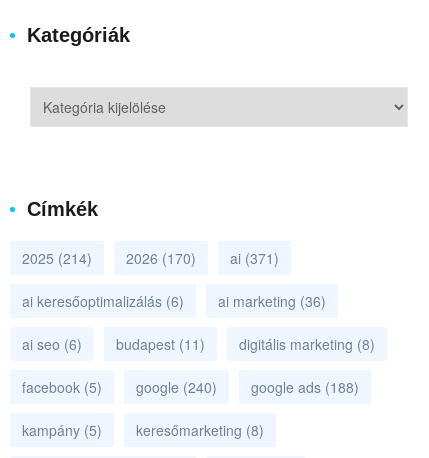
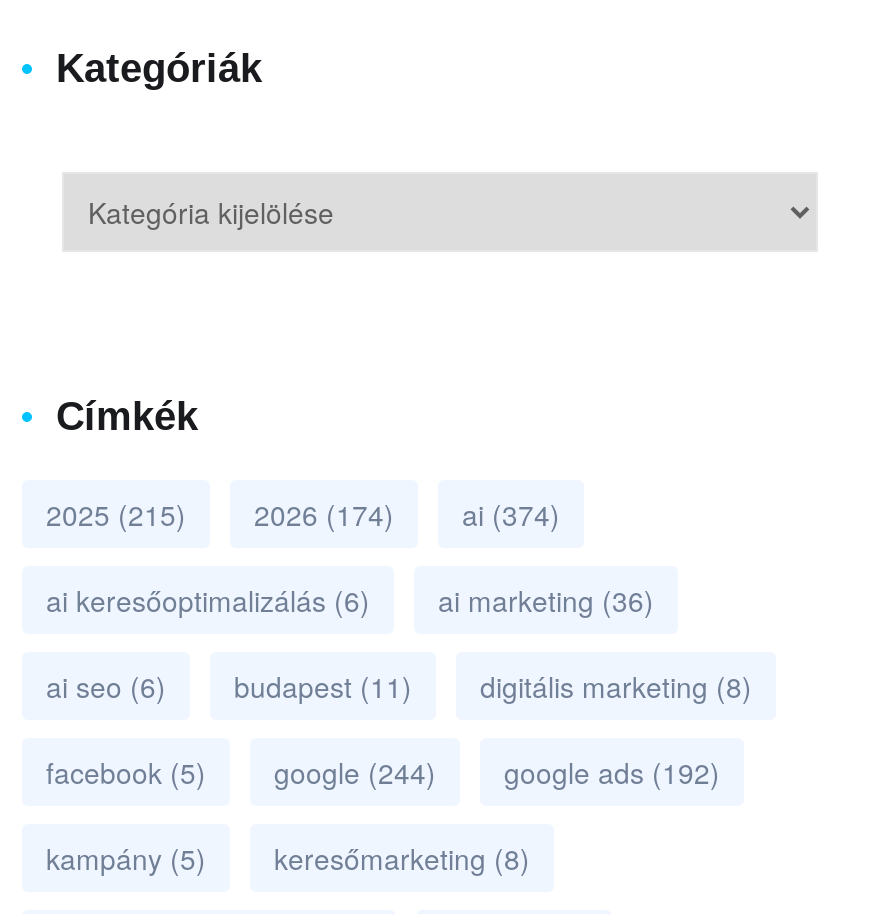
[22,248,92,268] 2025 (214) -> [46,494,186,534] 2025 (215)
[126,248,196,268] 2026 (170) -> [254,494,394,534] 2026 (174)
[230,248,279,268] ai (371) -> [462,494,560,534] ai (374)
[136,377,217,397] google (240) -> [274,752,436,792] google (244)
[251,377,359,397] google ads (188) -> [504,752,720,792] google ads (192)

